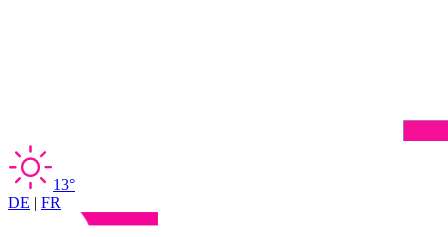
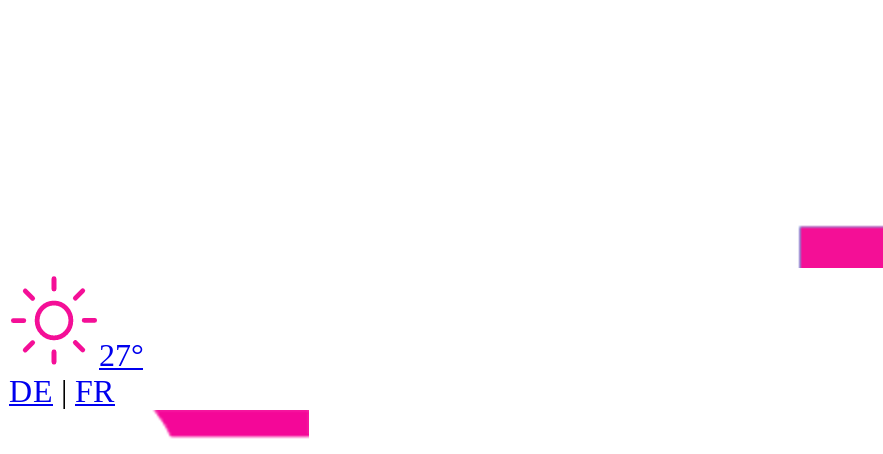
[53,176,75,193] 13° -> [99,338,143,372] 27°

